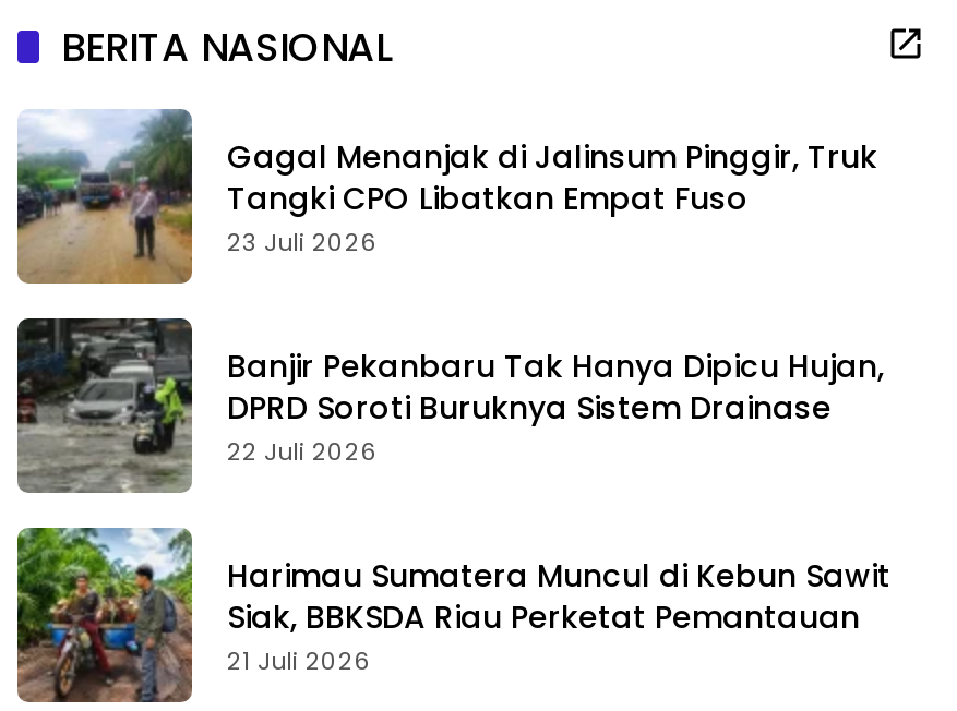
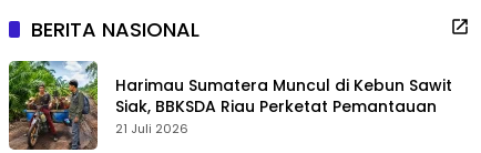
[15,109,884,470] [image] | Gagal Menanjak di Jalinsum Pinggir, Truk | Tangki CPO Libatkan Empat Fuso | 23 Juli 2026 | Banjir Pekanbaru Tak Hanya Dipicu Hujan, | DPRD Soroti Buruknya Sistem Drainase | 22 Juli 2026 -> none
[15,316,194,495] [image] -> none

